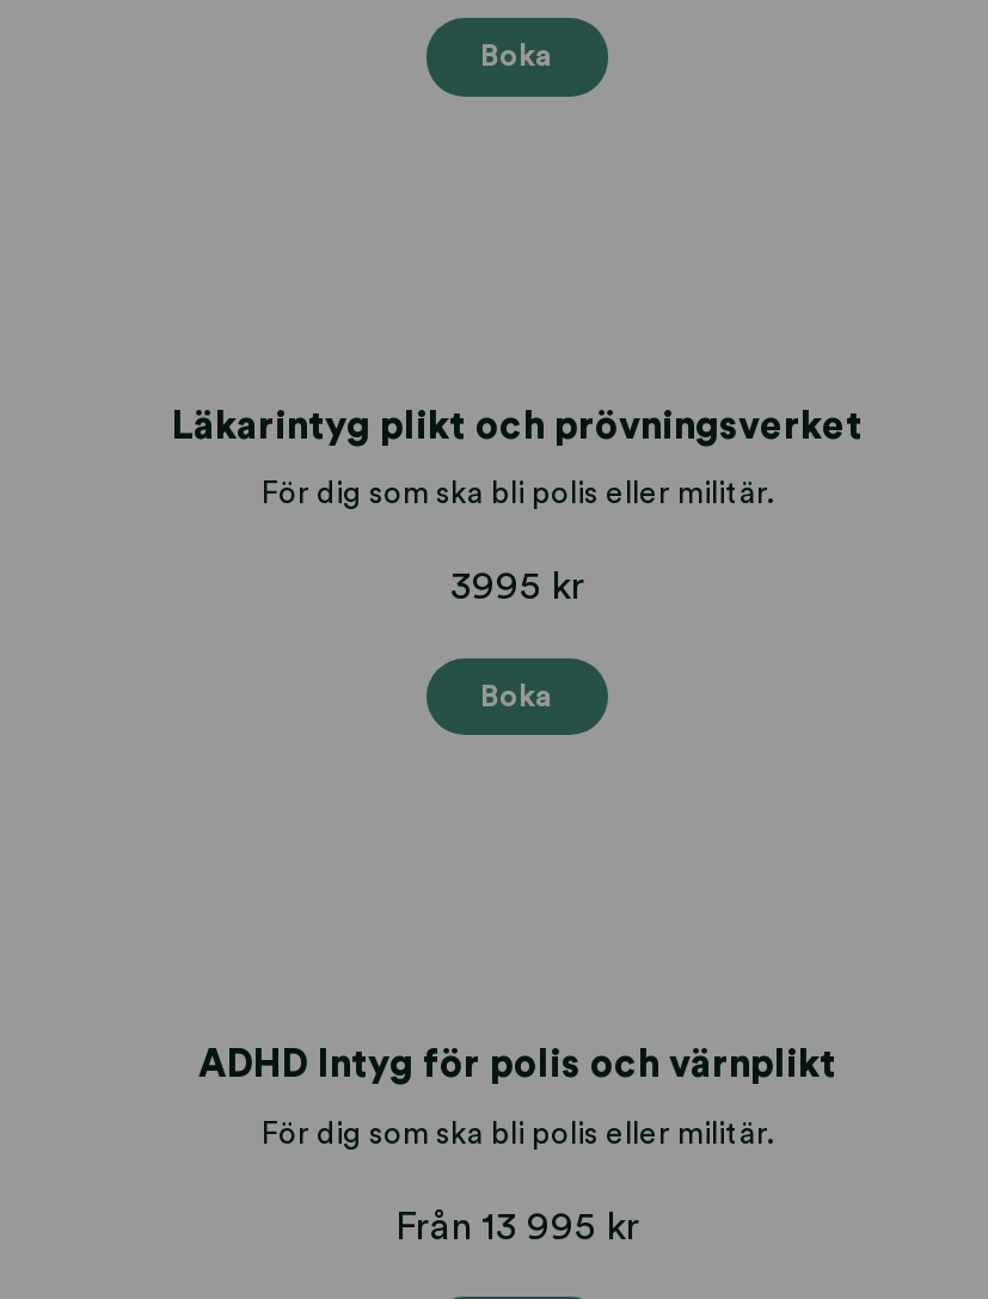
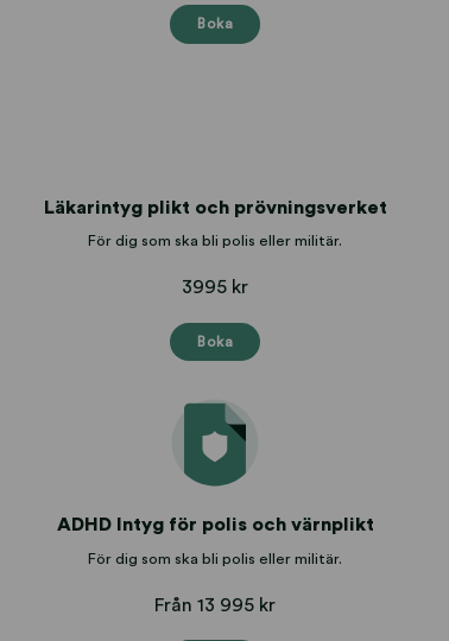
none -> [173,400,257,488] [image]

